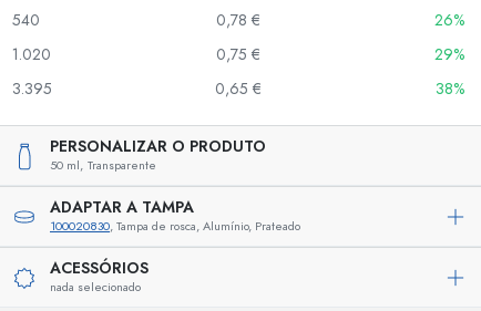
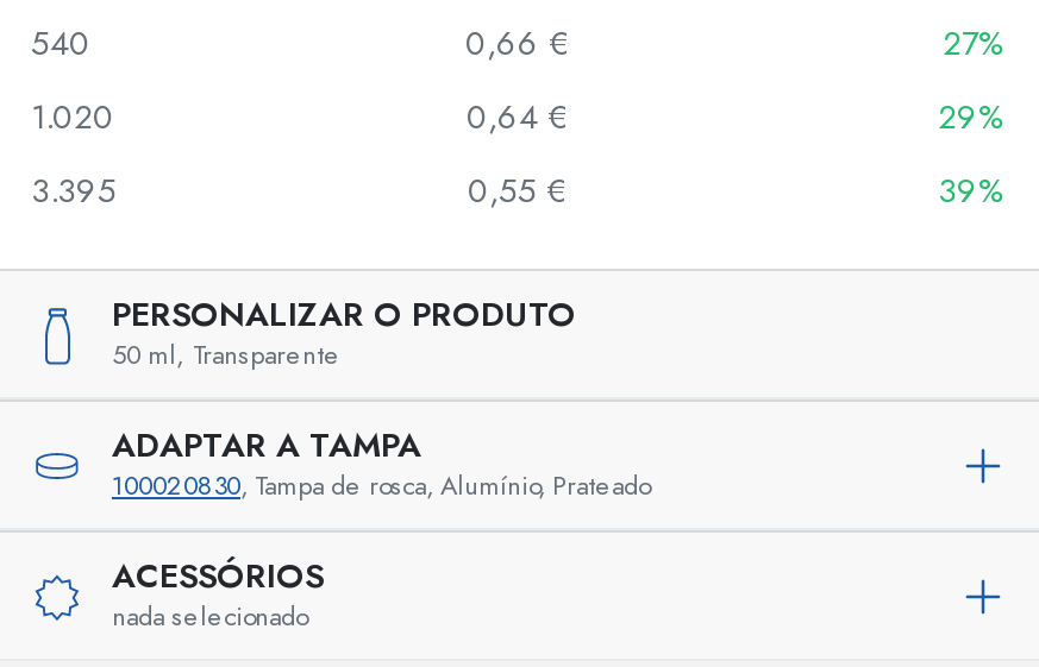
[216,10,260,31] 0,78 € -> [465,21,568,67] 0,66 €
[434,10,464,31] 26% -> [943,21,1002,67] 27%
[216,44,260,65] 0,75 € -> [467,95,567,140] 0,64 €
[215,79,262,100] 0,65 € -> [468,169,565,214] 0,55 €
[436,79,464,100] 38% -> [938,169,1002,214] 39%

